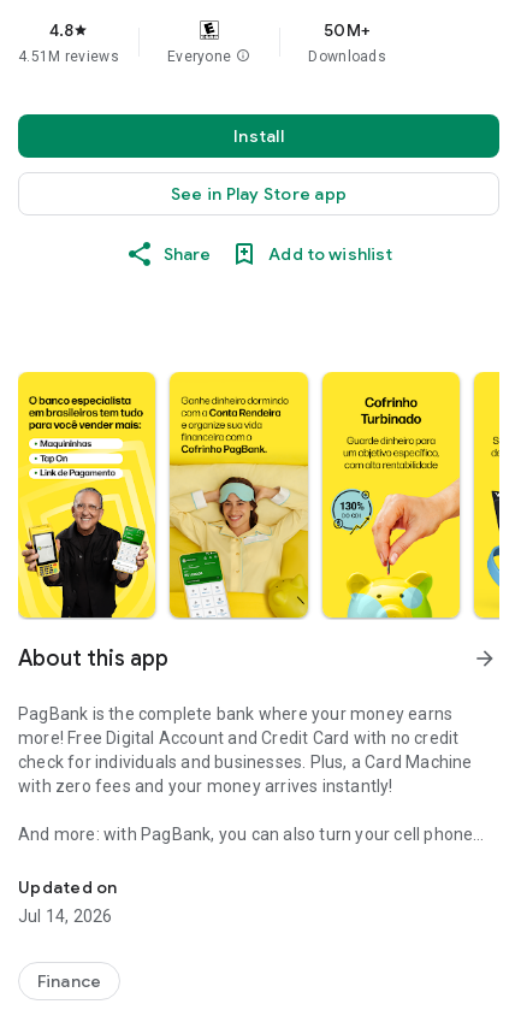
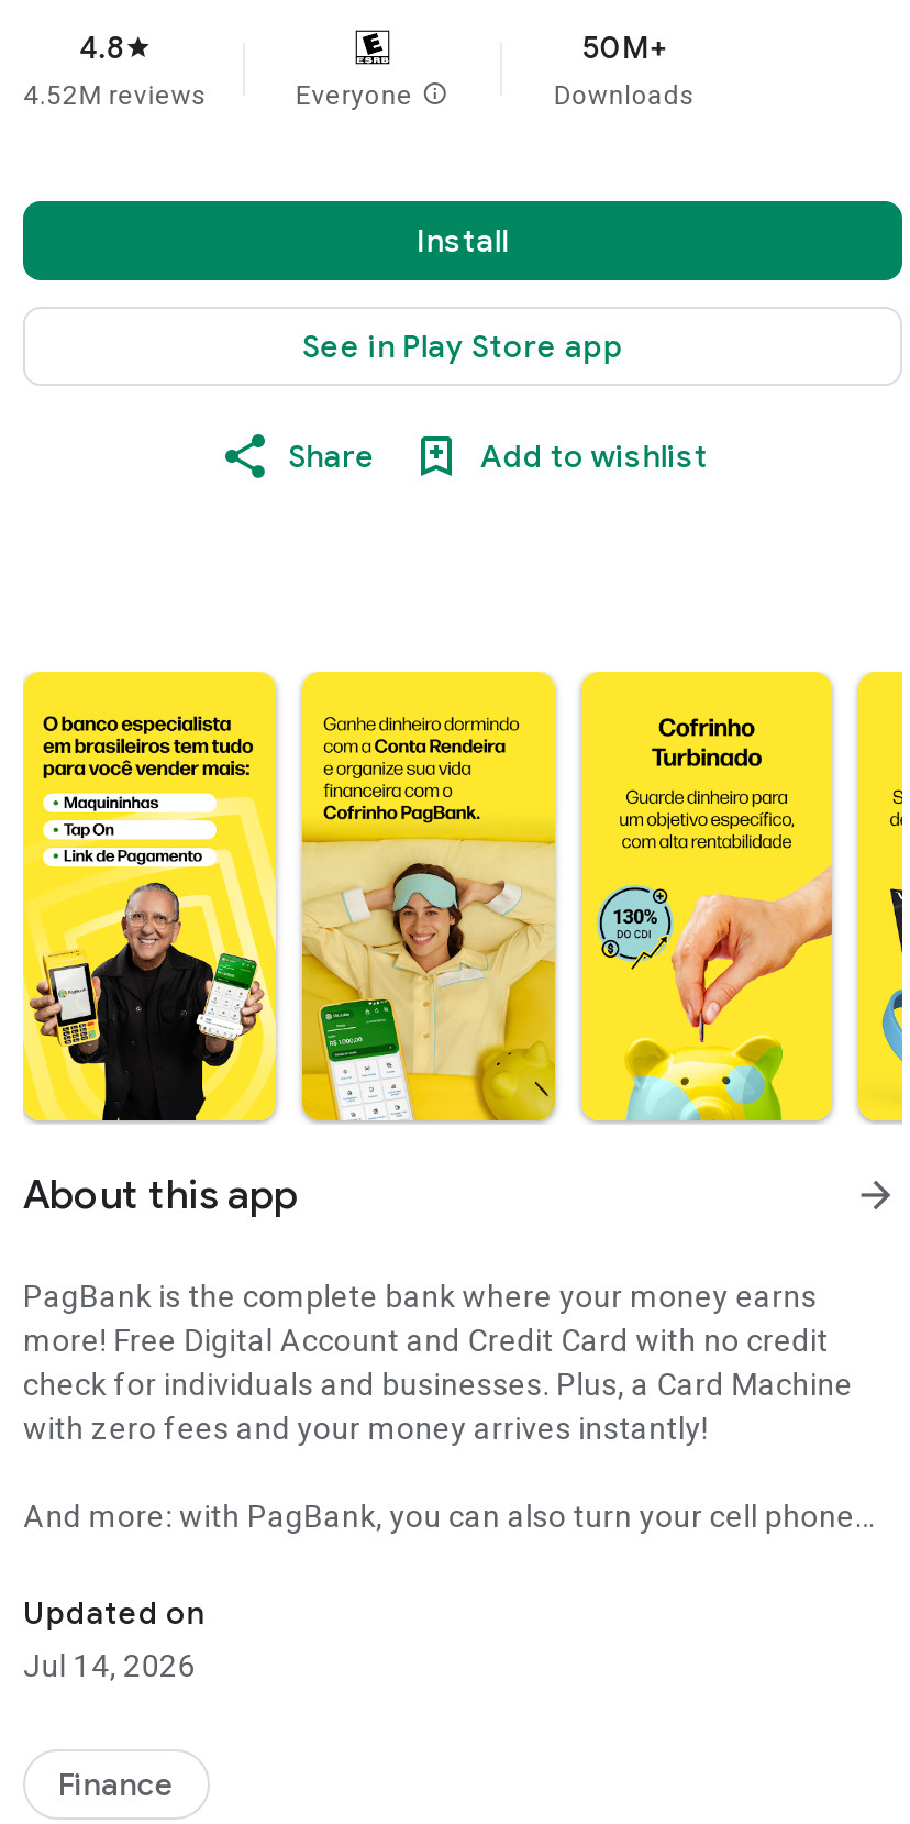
[18,48,119,65] 4.51M reviews -> [23,80,207,111] 4.52M reviews

